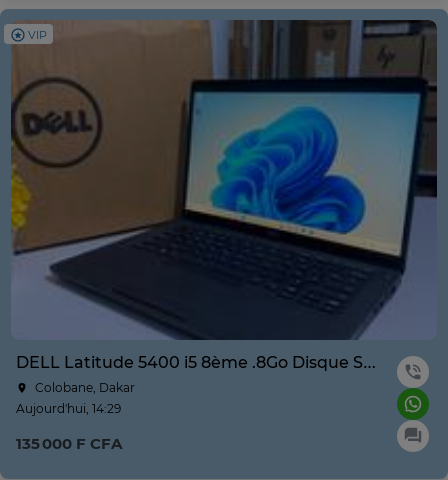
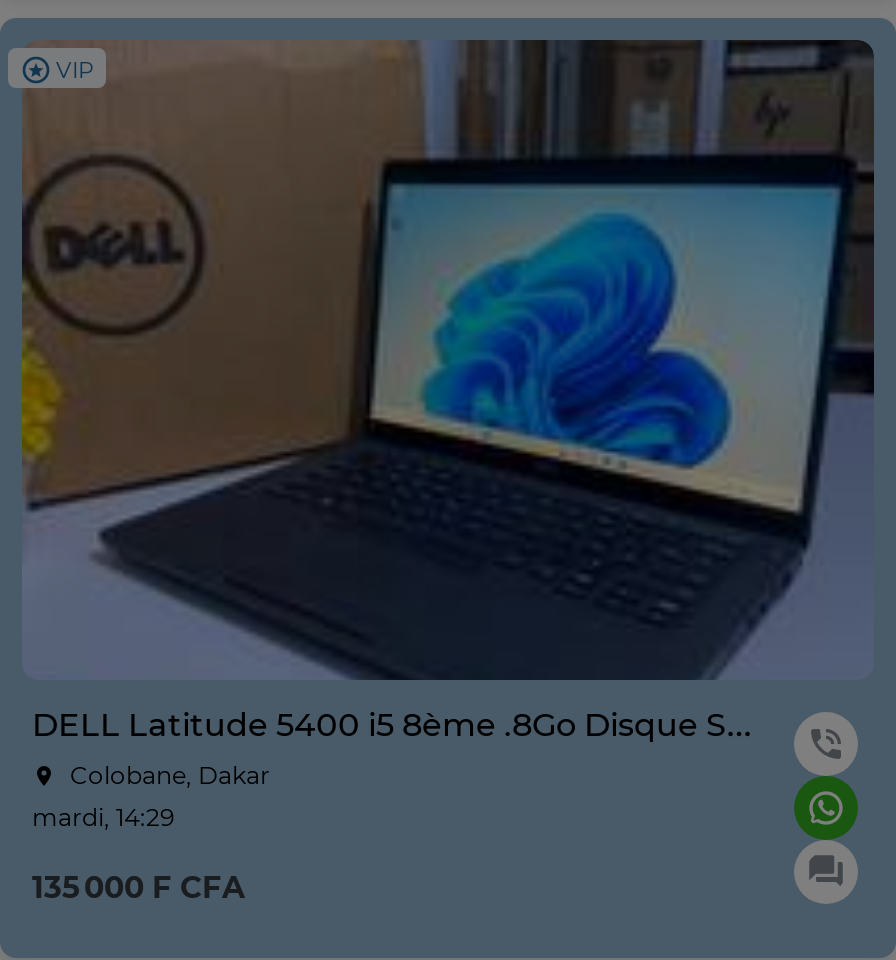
[16,401,121,416] Aujourd'hui, 14:29 -> [32,802,174,832] mardi, 14:29

